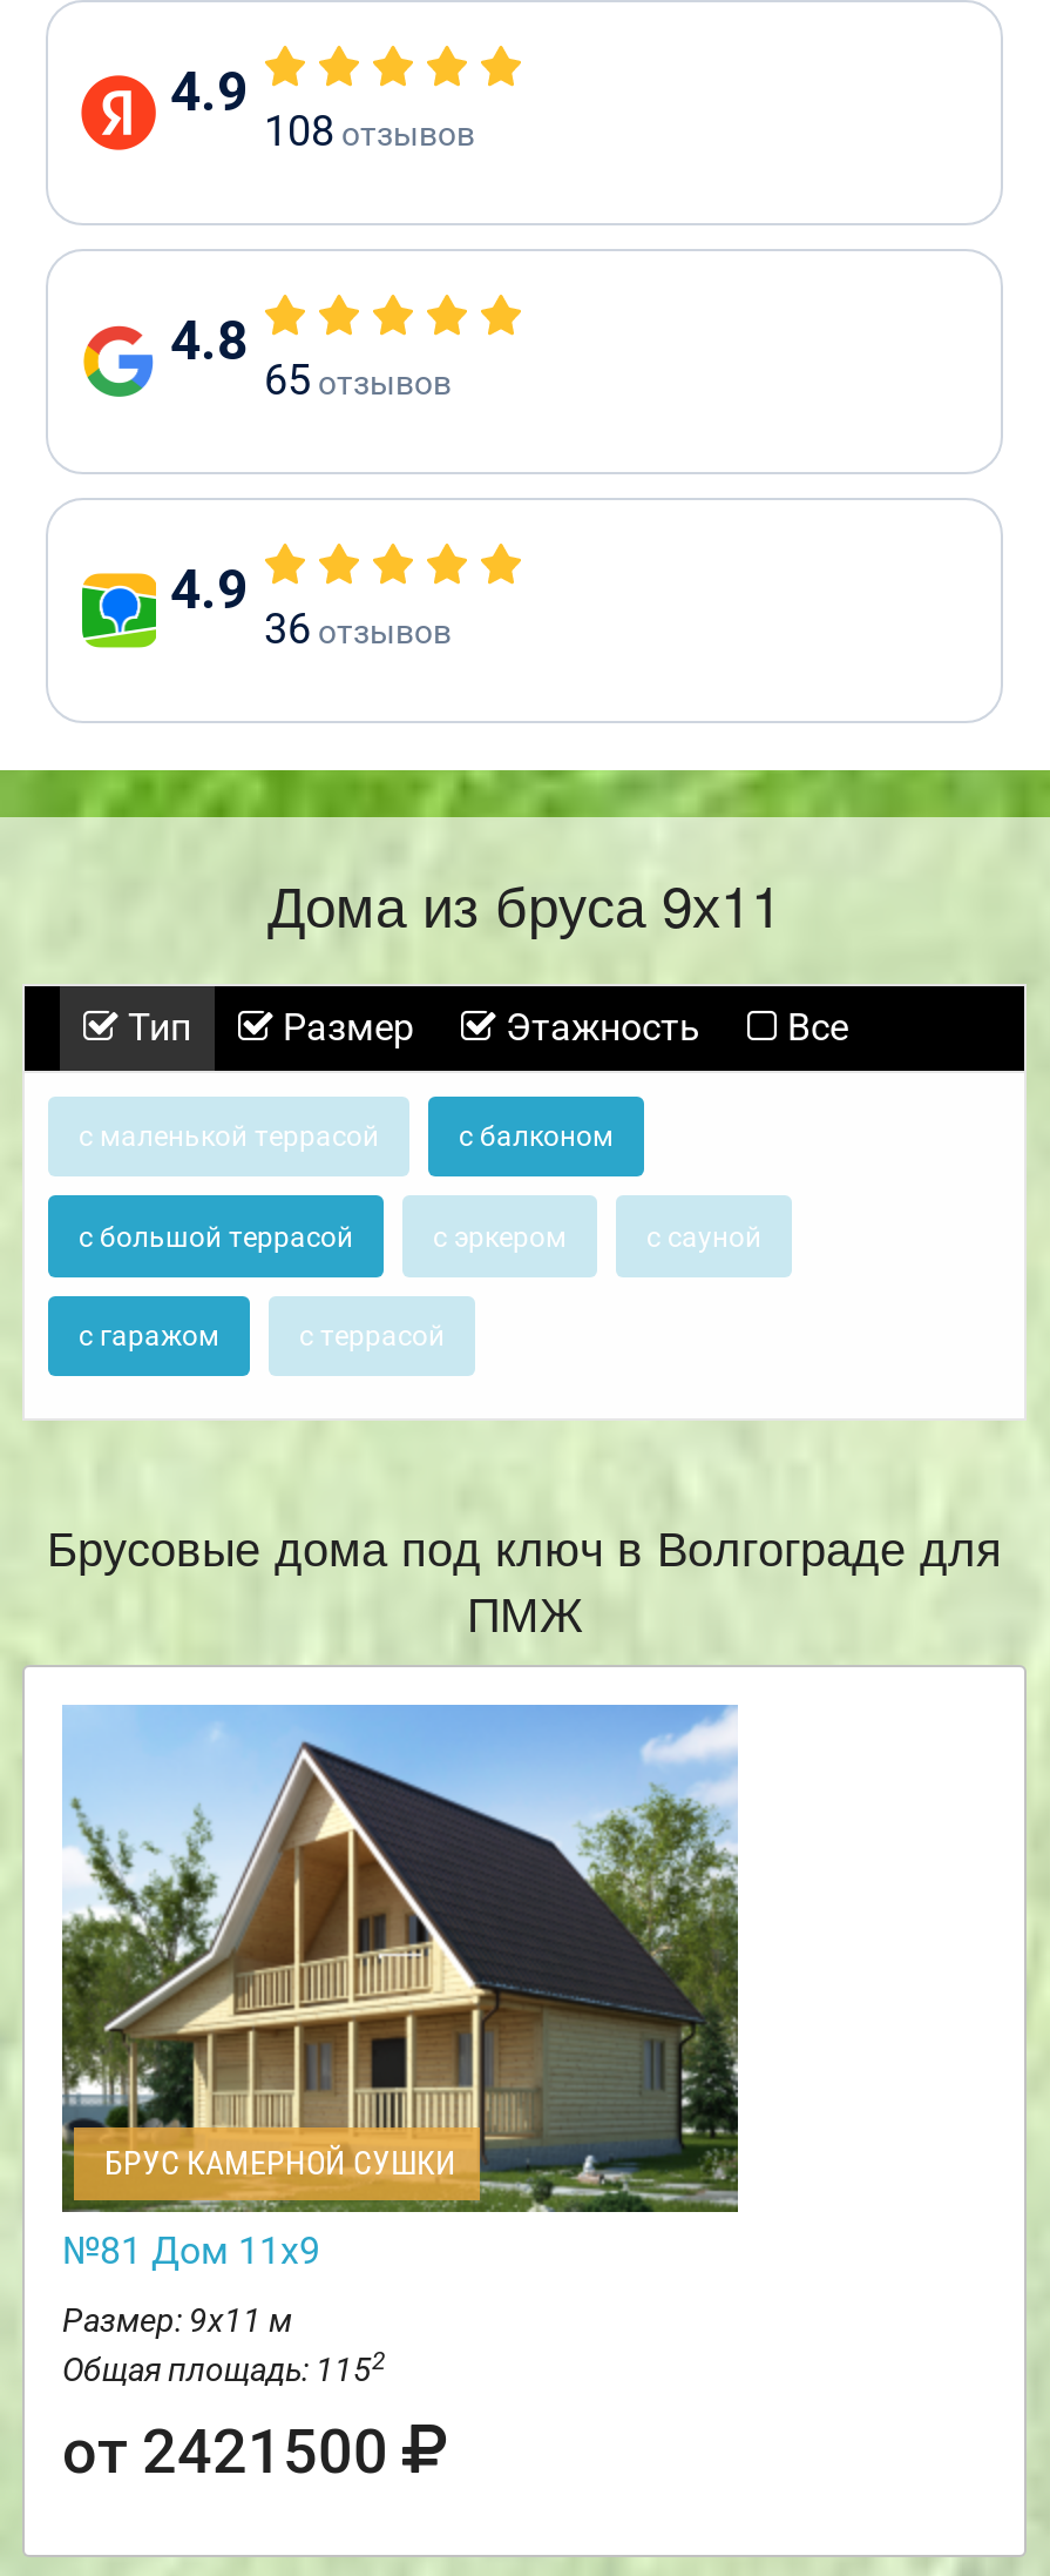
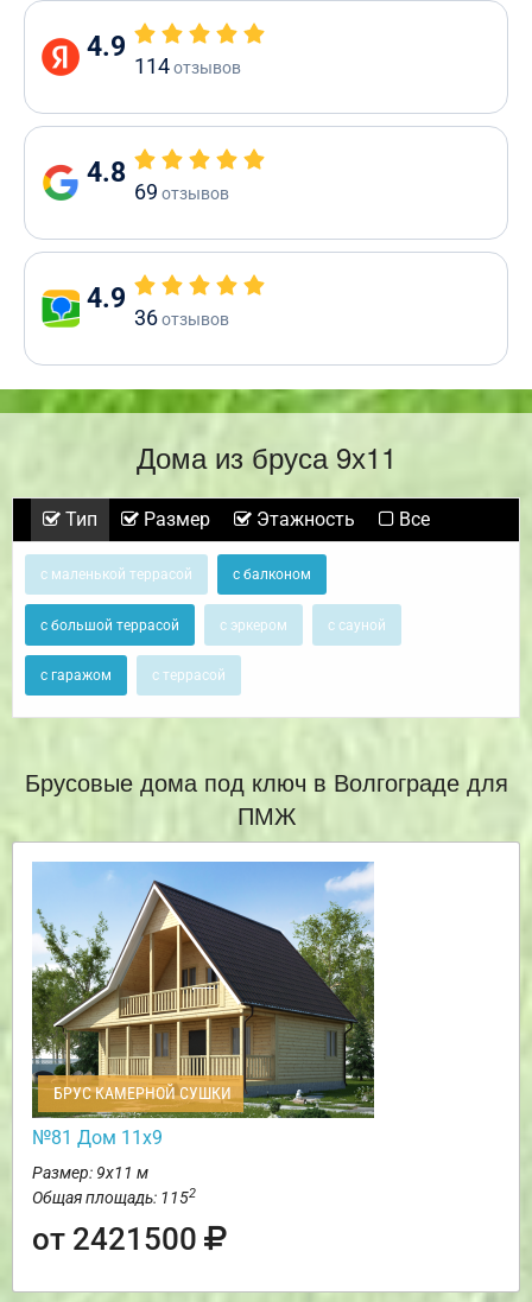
[264,106,475,155] 108 отзывов -> [134,53,241,78] 114 отзывов
[264,355,452,404] 65 отзывов -> [134,179,229,204] 69 отзывов

